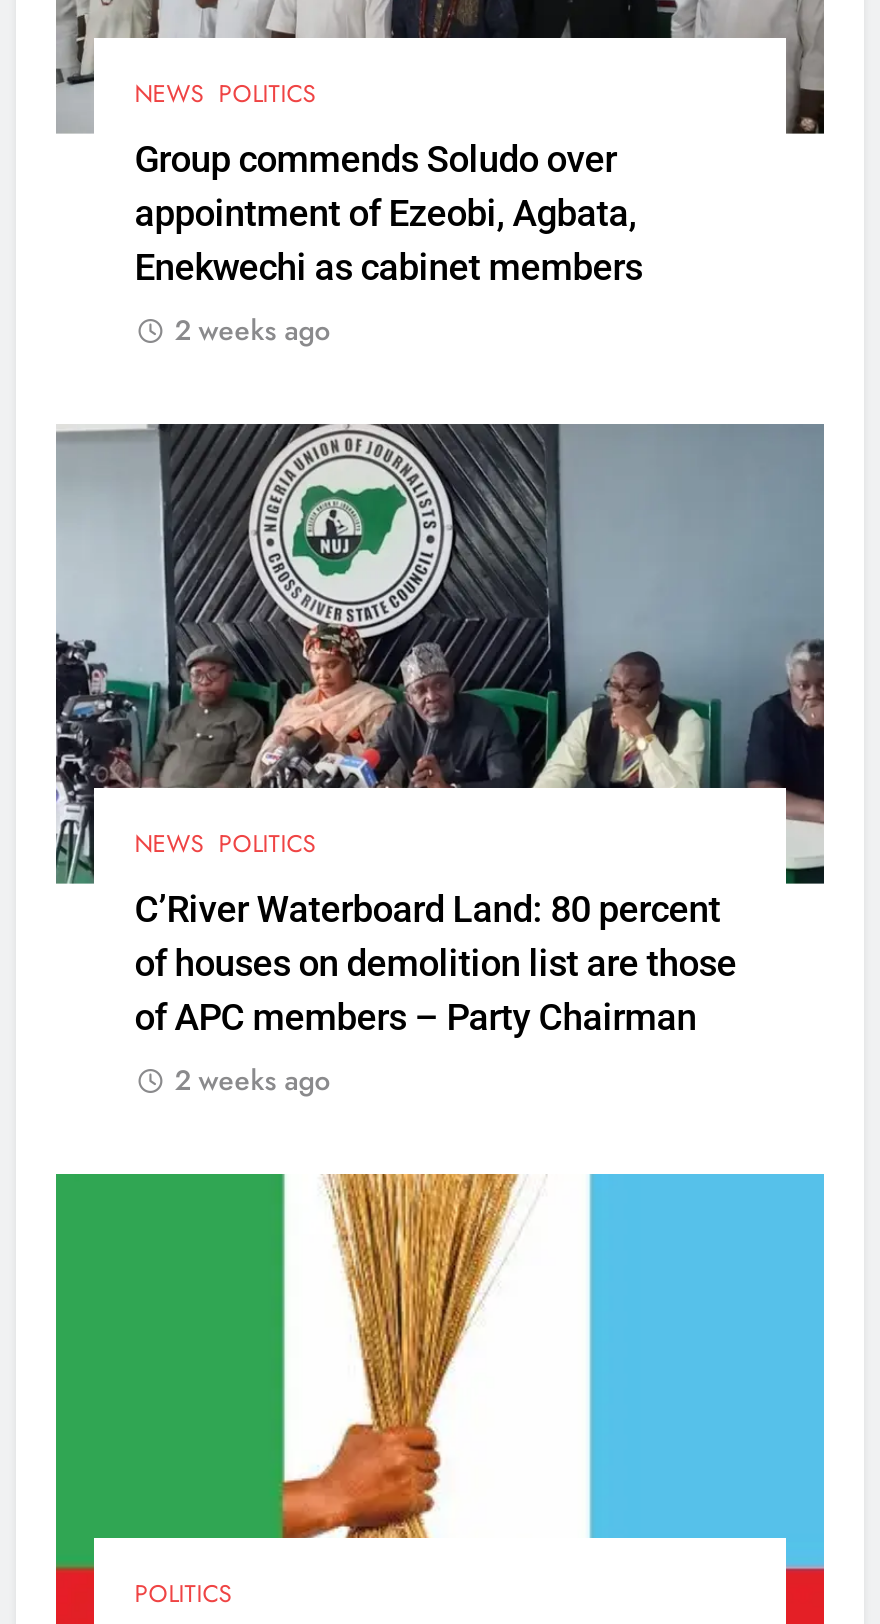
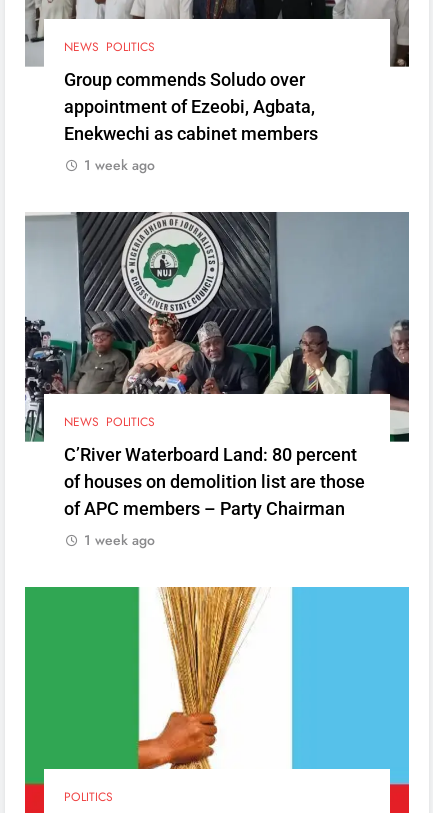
[174,309,330,349] 2 weeks ago -> [84,155,155,175] 1 week ago
[174,1060,330,1100] 2 weeks ago -> [84,530,155,550] 1 week ago

